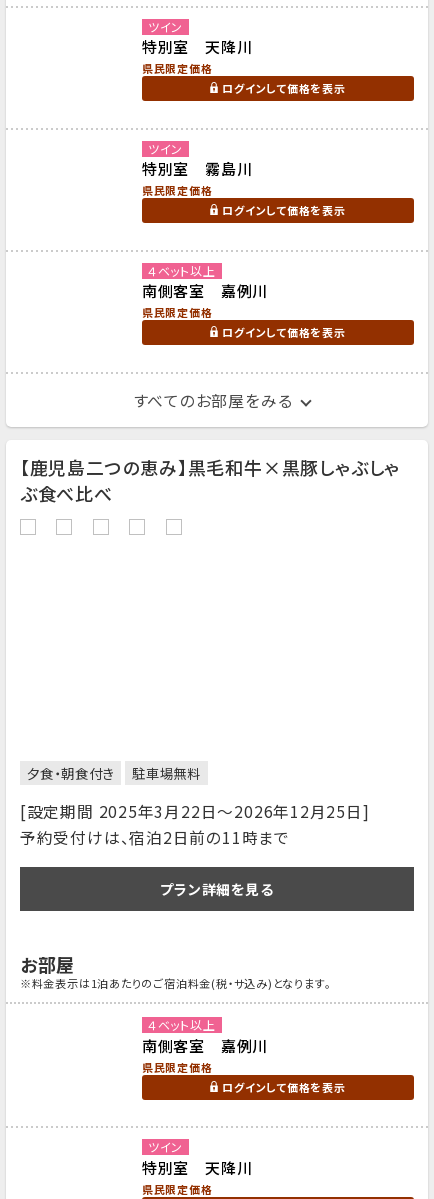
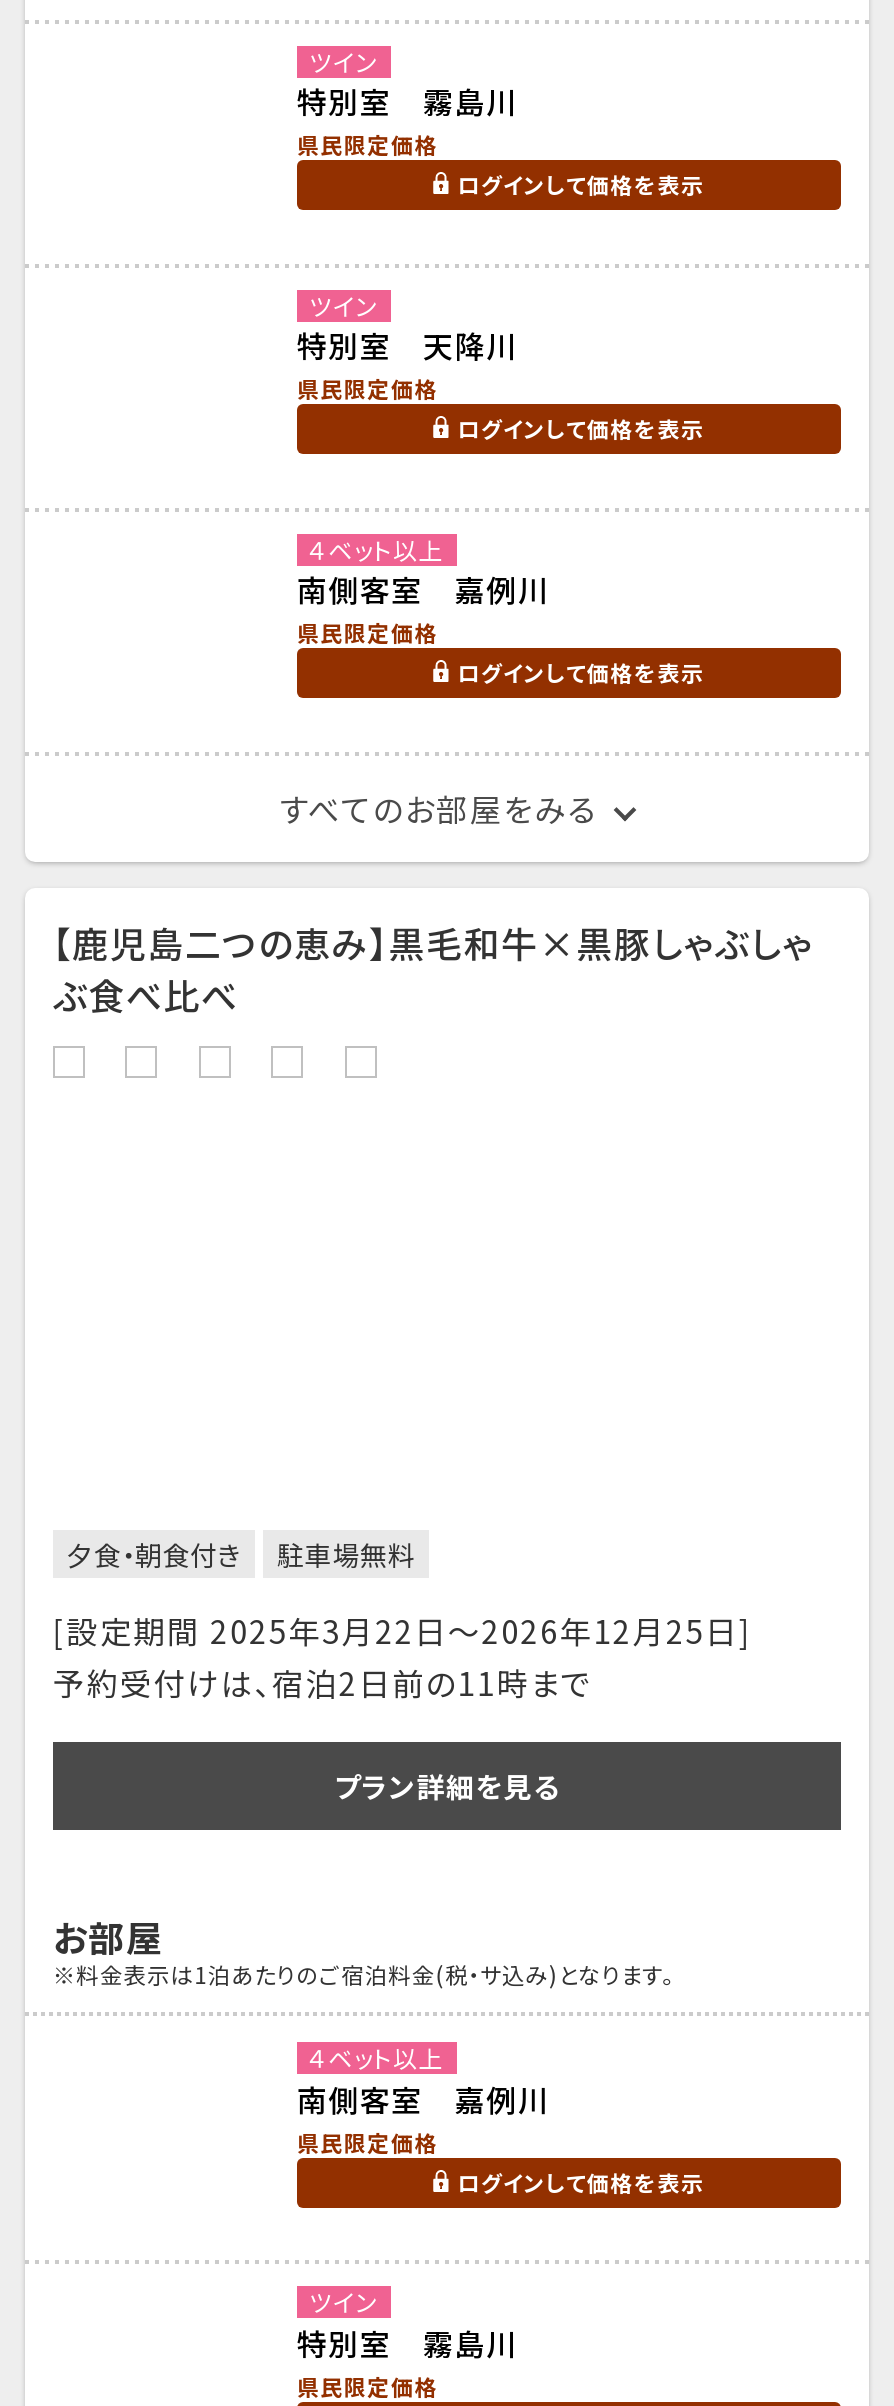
[142,36,252,57] 特別室 天降川 -> [297,81,518,123] 特別室 霧島川
[142,158,252,179] 特別室 霧島川 -> [297,325,518,367] 特別室 天降川
[142,1157,252,1178] 特別室 天降川 -> [297,2321,518,2363] 特別室 霧島川

